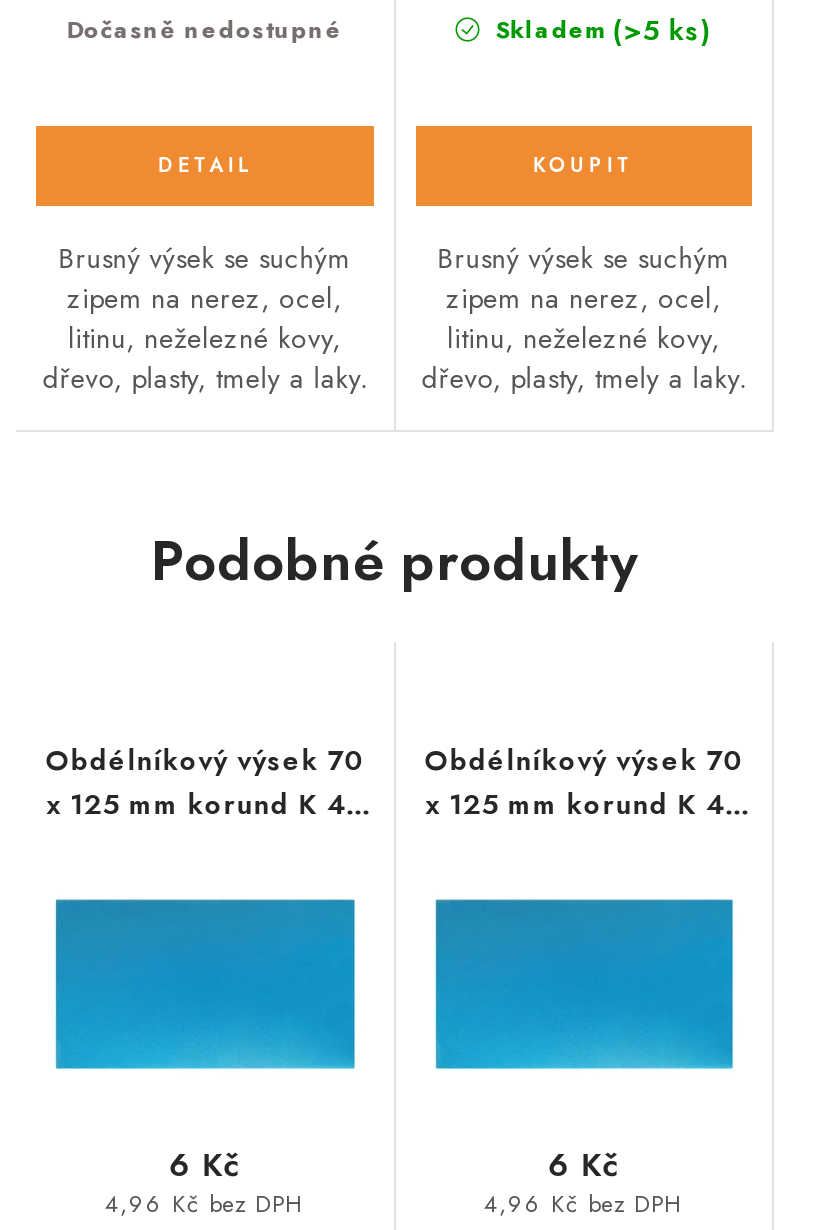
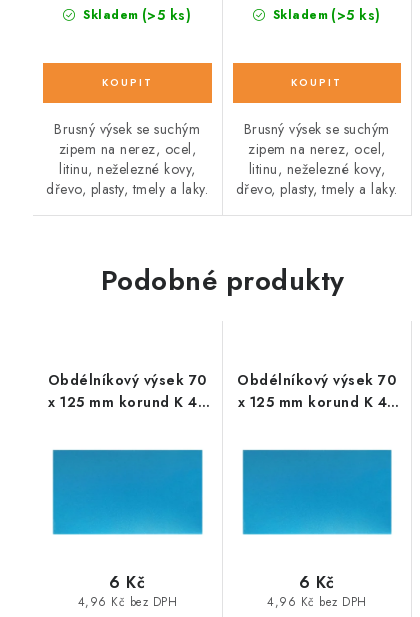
[66,12,342,48] Dočasně nedostupné -> [79,5,191,25] Skladem (>5 ks)

